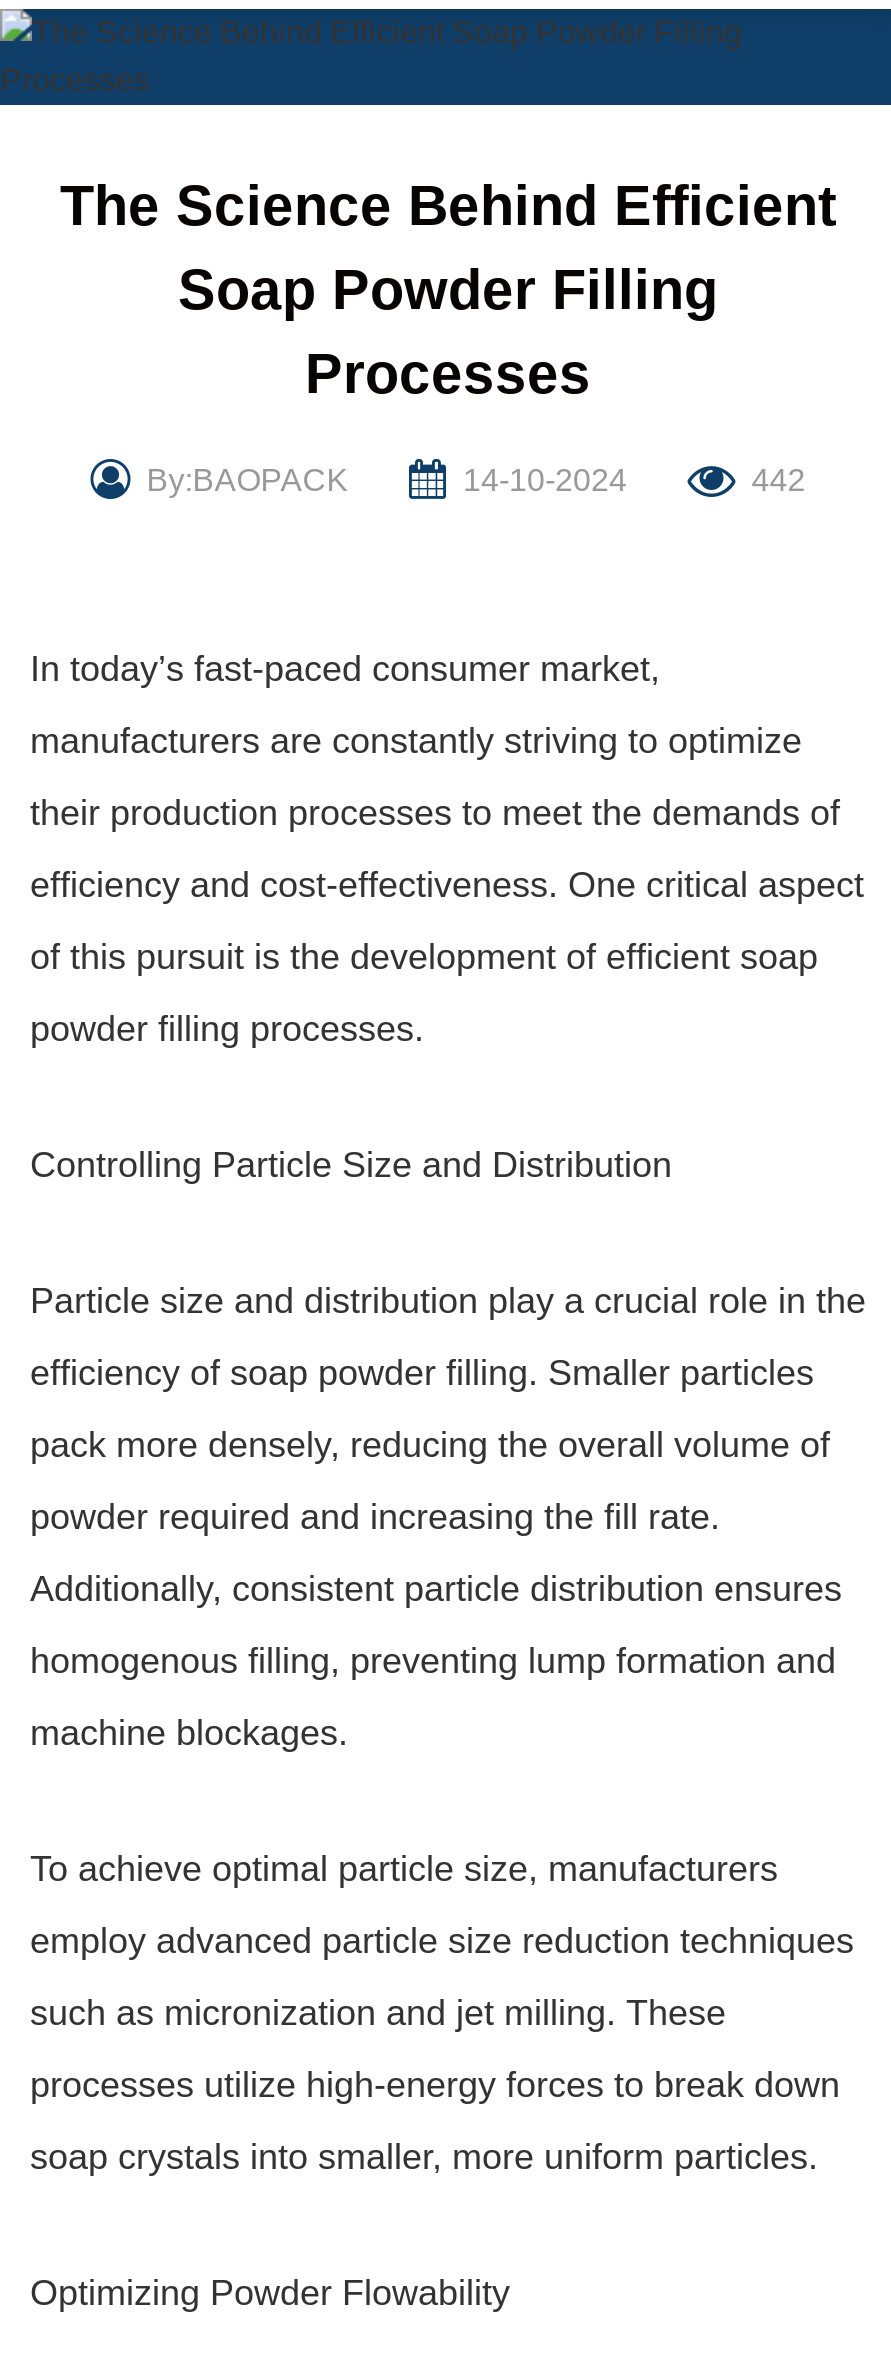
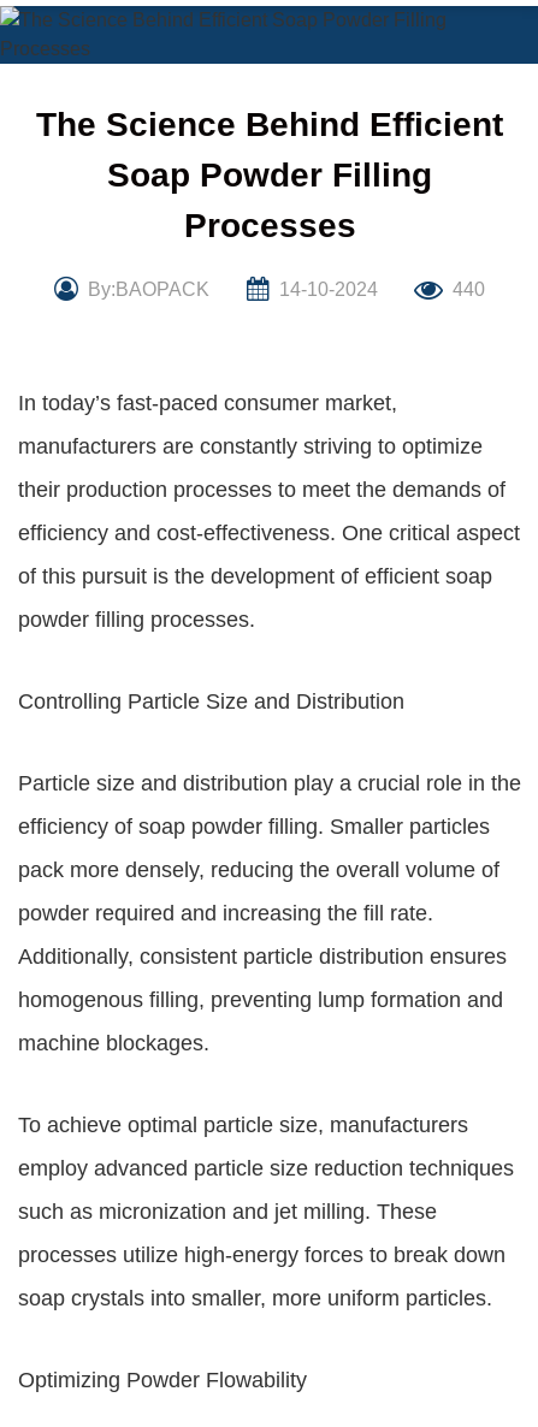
[752,463,806,497] 442 -> [452,279,485,300] 440

